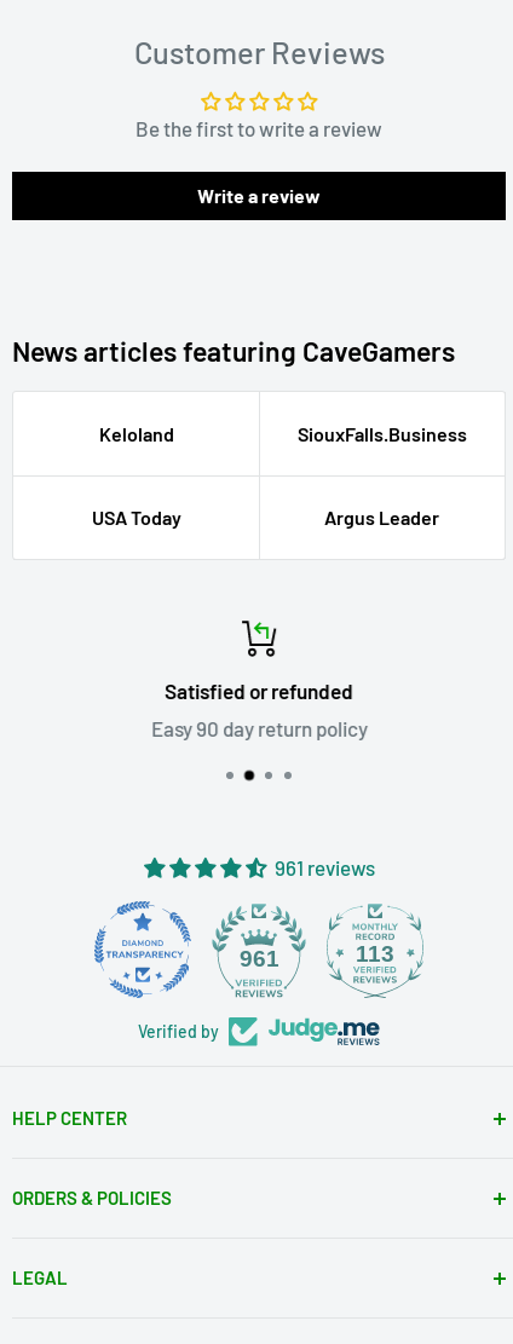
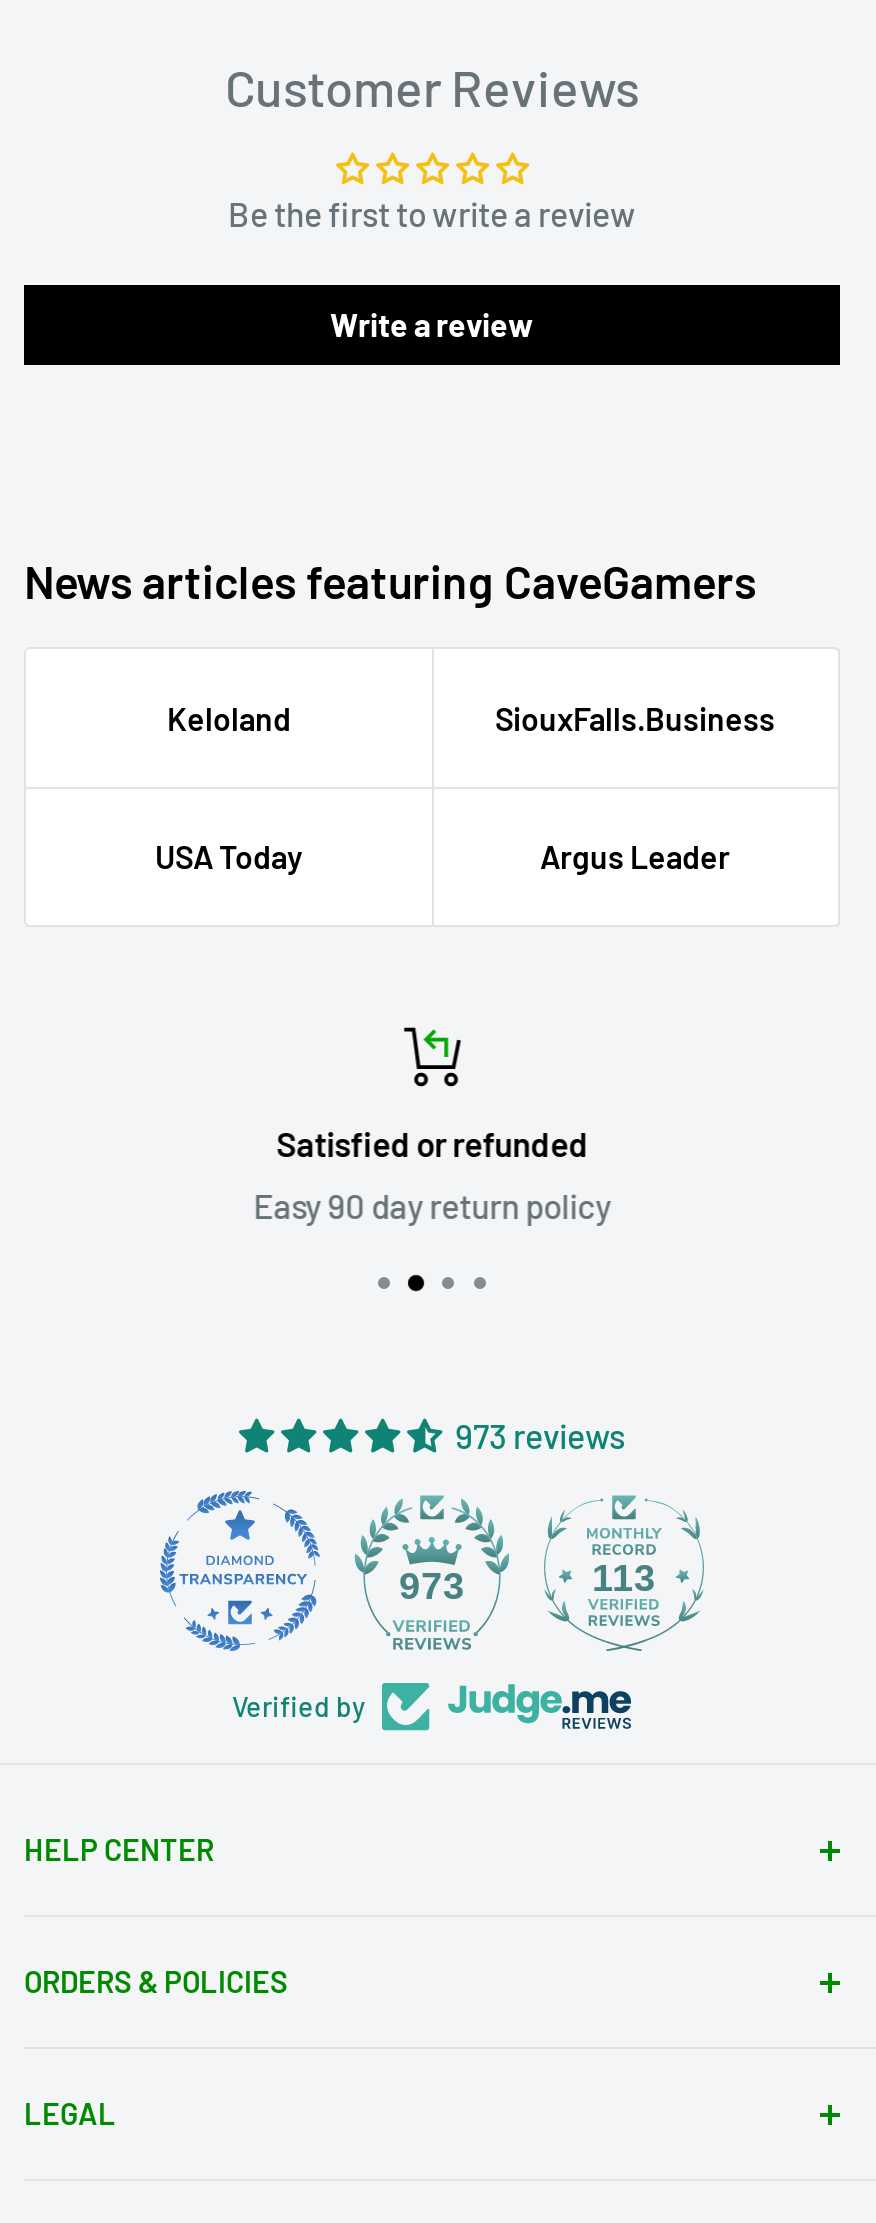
[274,856,374,880] 961 reviews -> [455,1416,625,1456] 973 reviews
[239,946,279,972] 961 -> [399,1566,465,1608] 973

